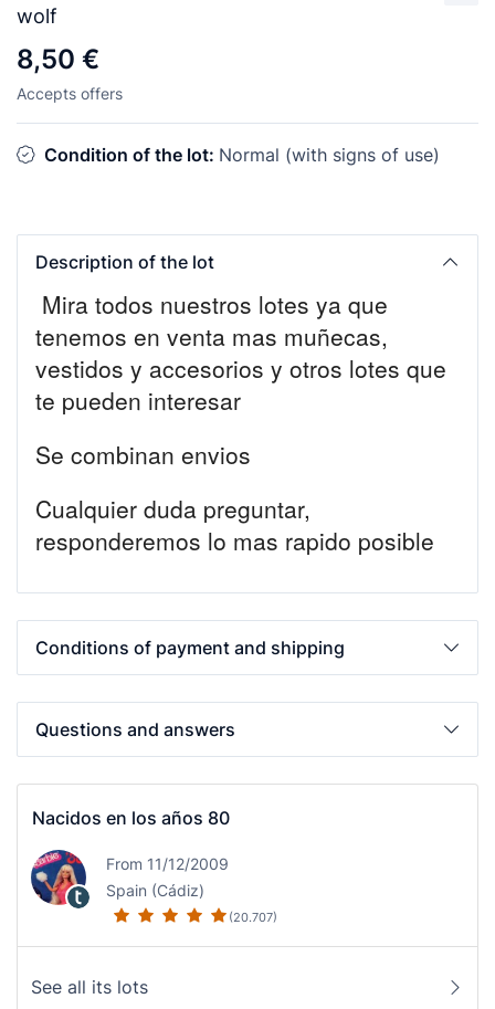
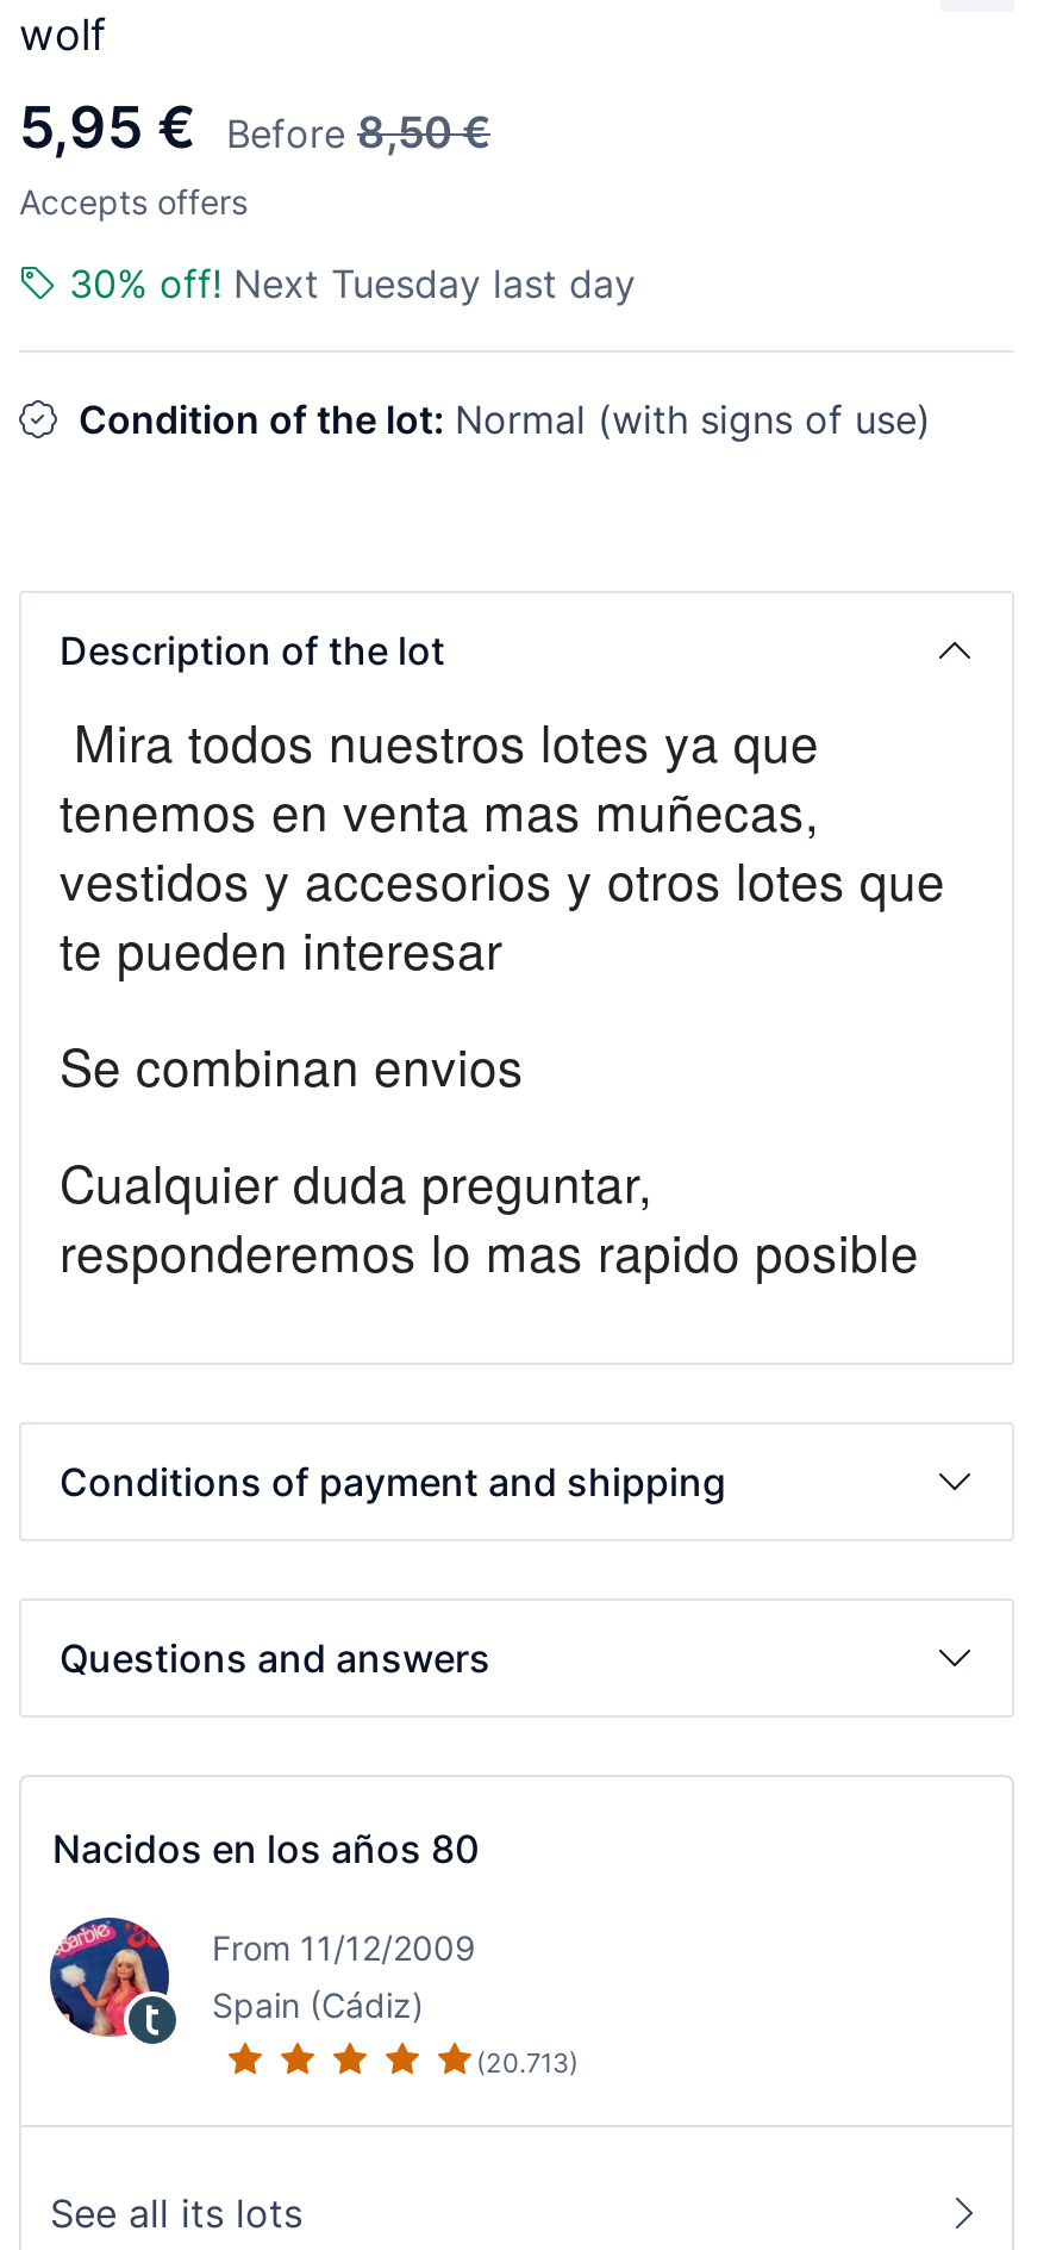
[17,43,99,75] 8,50 € -> [19,93,490,162] 5,95 € | Before 8,50 €
none -> [69,260,636,307] 30% off! Next Tuesday last day
[229,909,277,925] (20.707) -> [476,2045,579,2079] (20.713)

